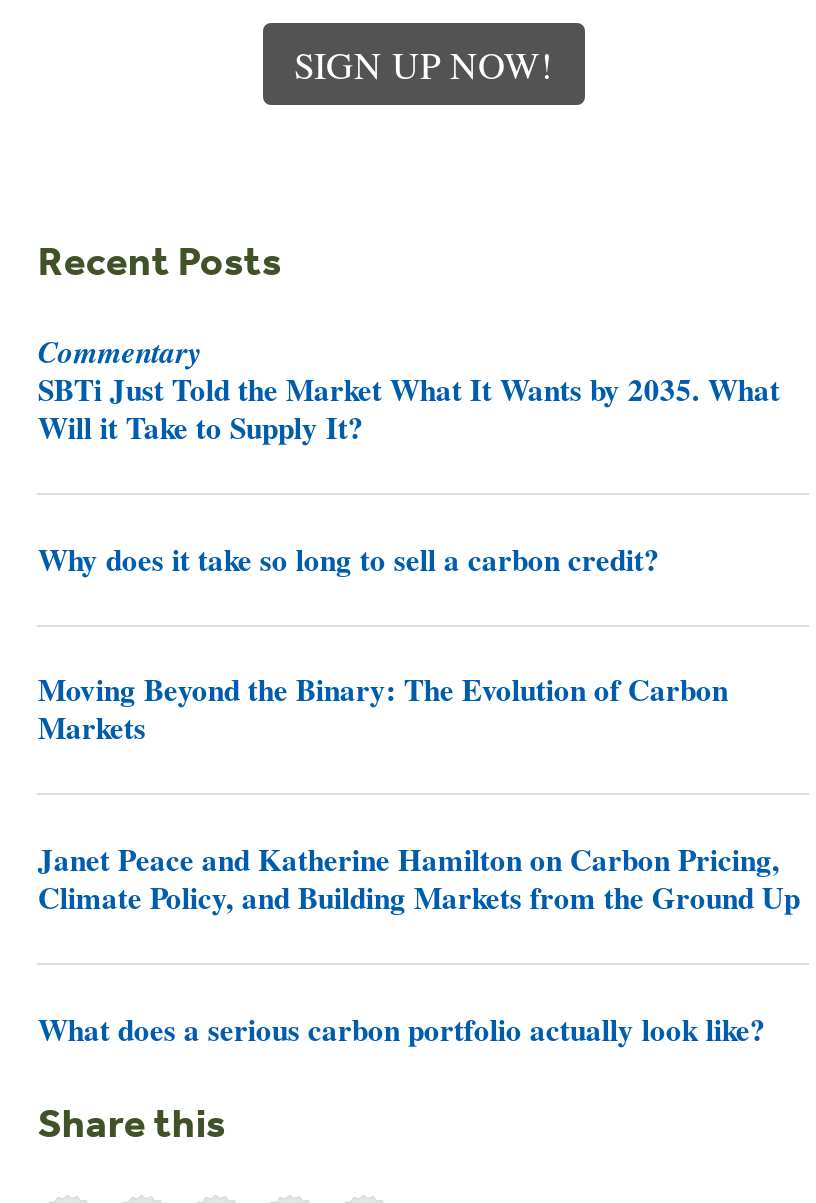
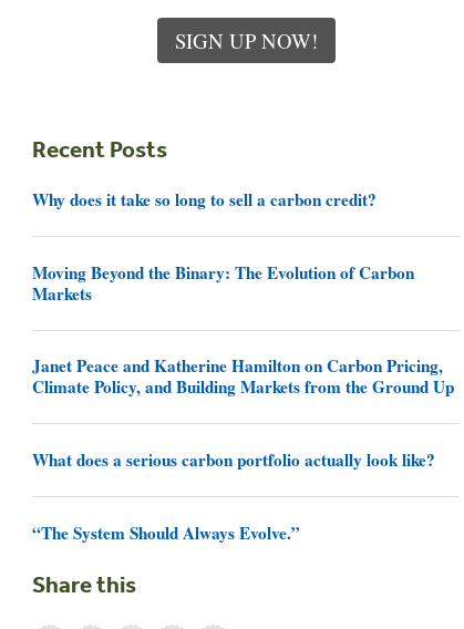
[38,329,780,449] Commentary | SBTi Just Told the Market What It Wants by 2035. What | Will it Take to Supply It? -> none
moved [38,536,800,1051] -> [33,187,454,472]: Why does it take so long to sell a carbon credit? | Moving Beyond the Binary: The Evolution of Carbon | Markets | Janet Peace and Katherine Hamilton on Carbon Pricing, | Climate Policy, and Building Markets from the Ground Up | What does a serious carbon portfolio actually look like?
none -> [33,520,301,545] “The System Should Always Evolve.”

